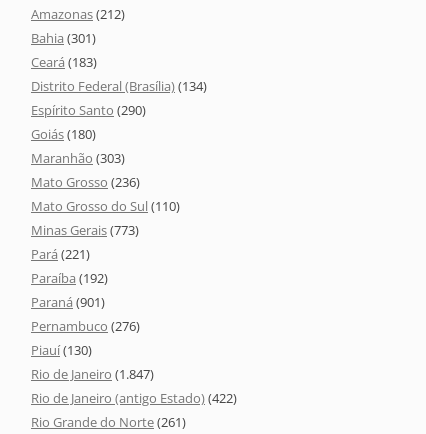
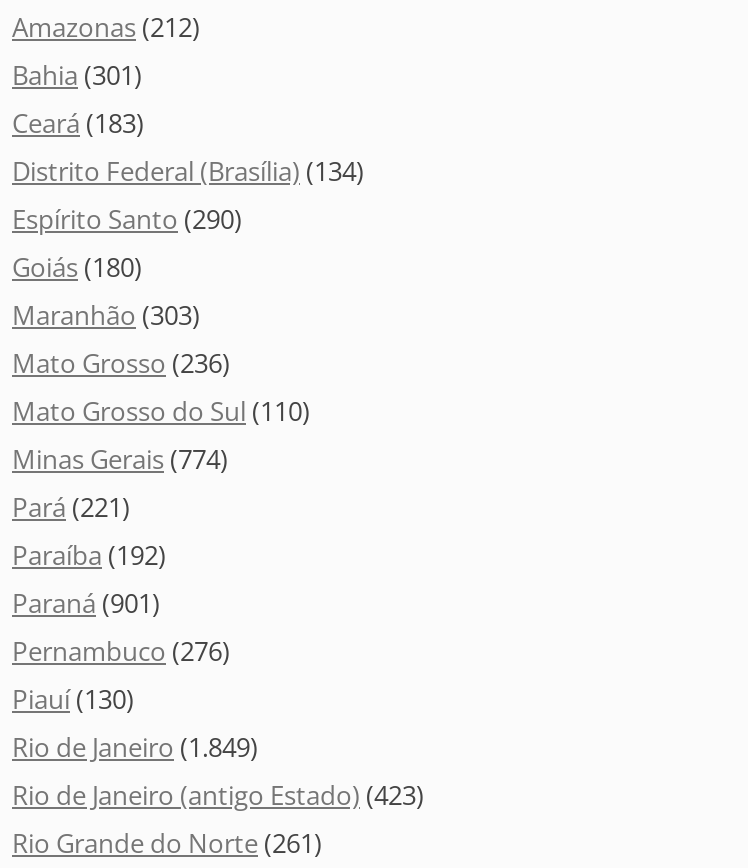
[31,221,139,239] Minas Gerais (773) -> [12,441,228,477] Minas Gerais (774)
[31,365,154,383] Rio de Janeiro (1.847) -> [12,729,258,765] Rio de Janeiro (1.849)
[31,389,237,407] Rio de Janeiro (antigo Estado) (422) -> [12,777,424,813] Rio de Janeiro (antigo Estado) (423)

